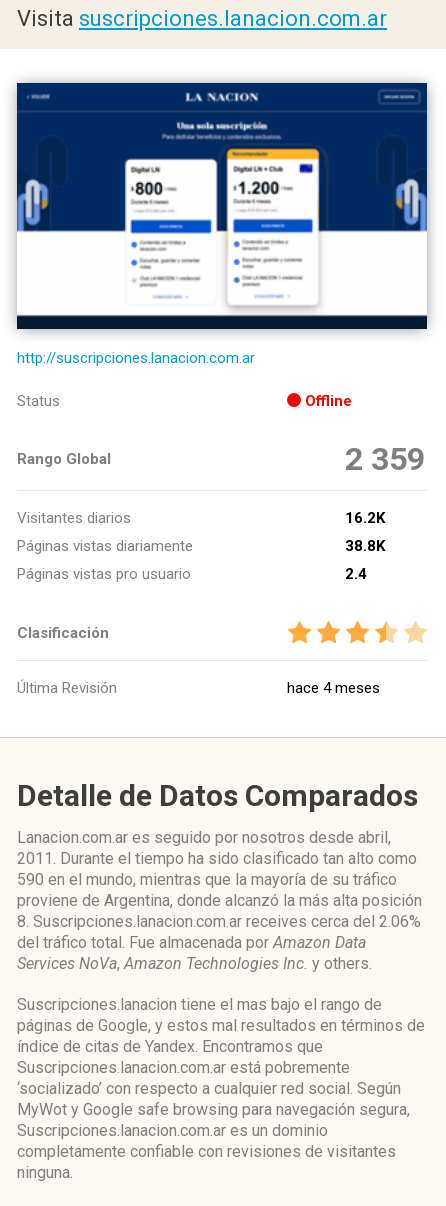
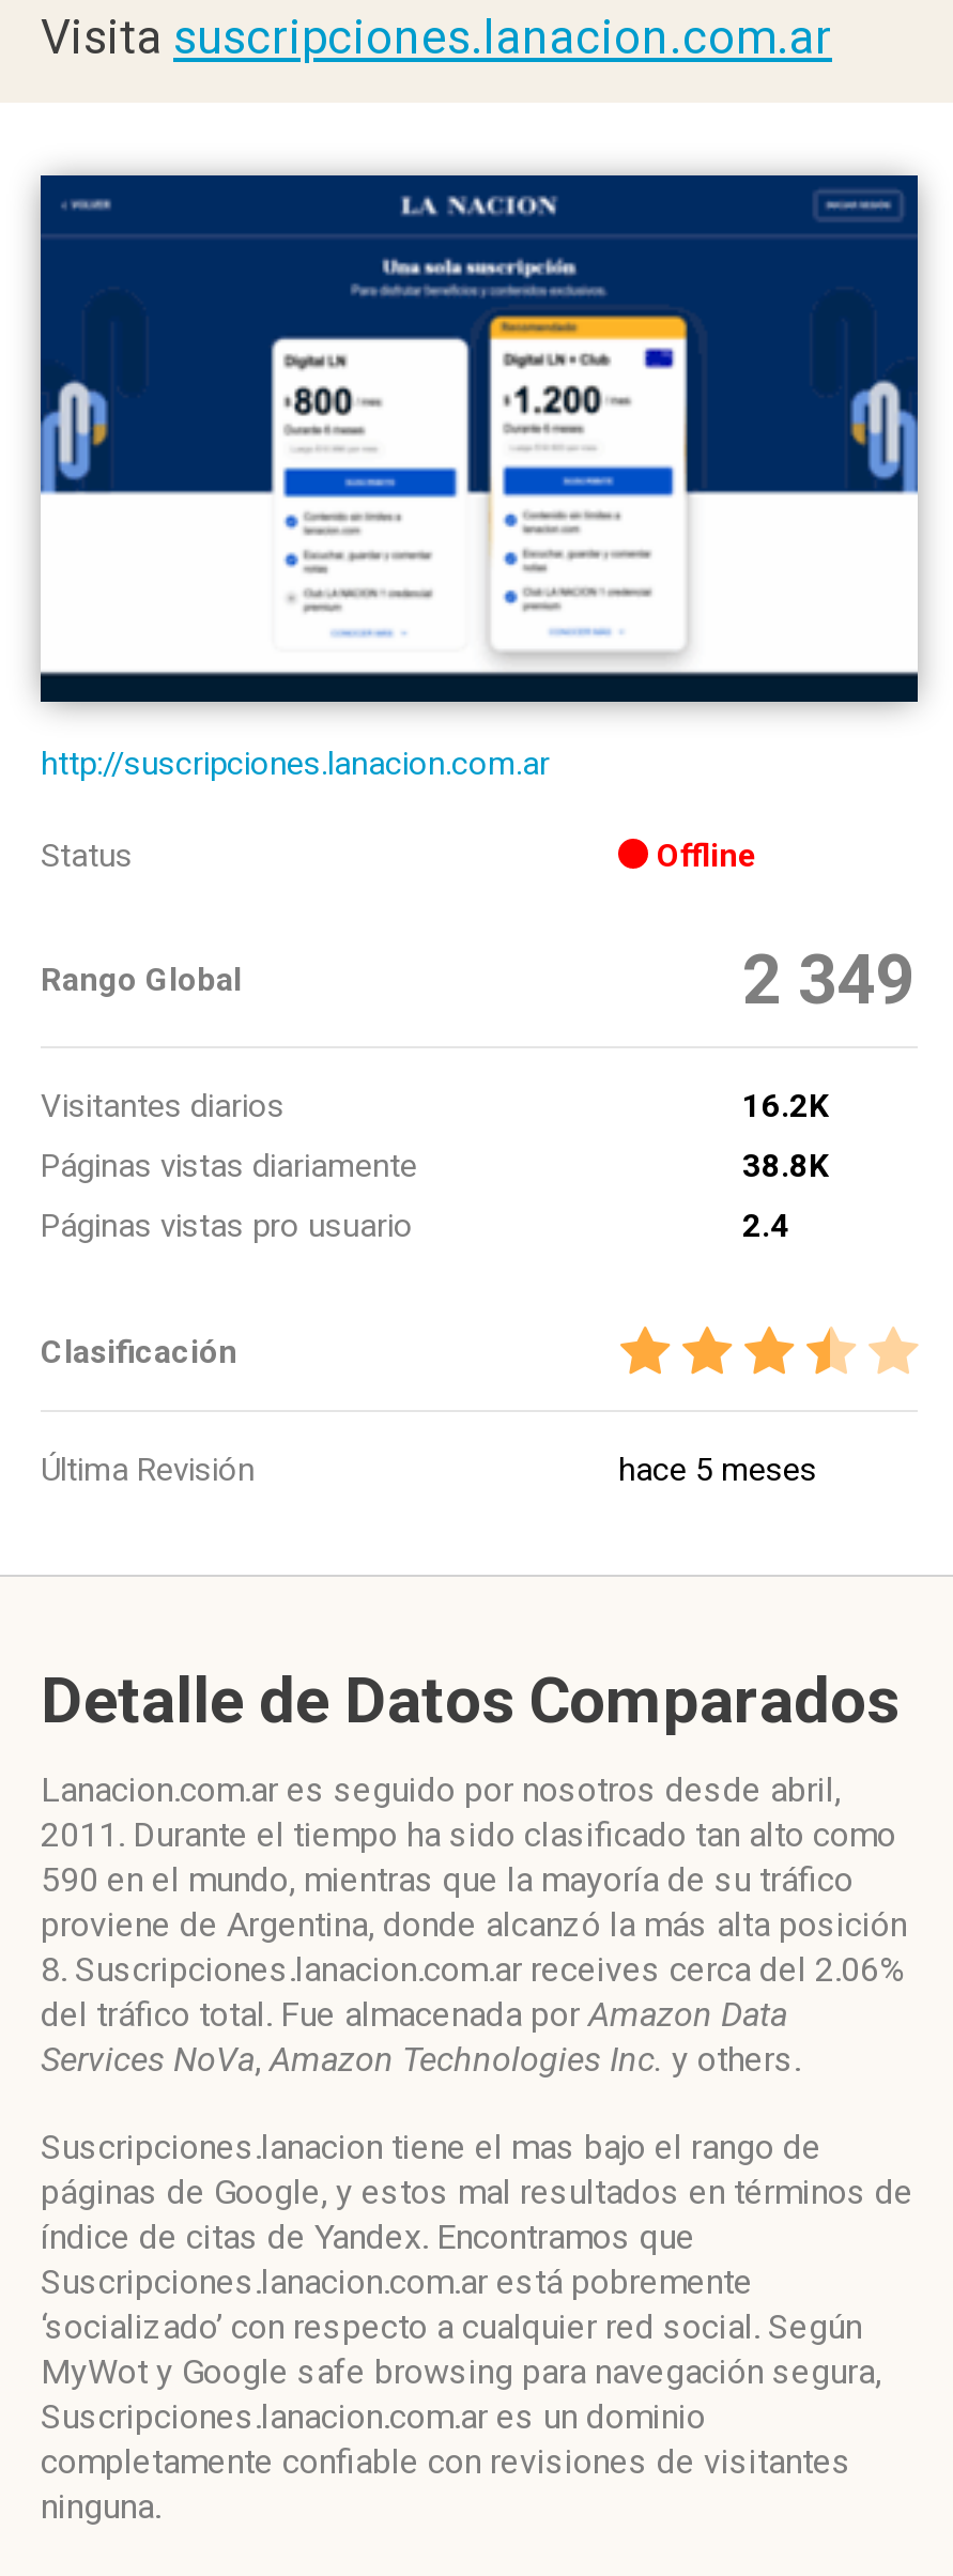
[345,440,425,478] 2 359 -> [742,939,913,1021] 2 349
[287,679,380,697] hace 4 meses -> [618,1451,817,1489] hace 5 meses

